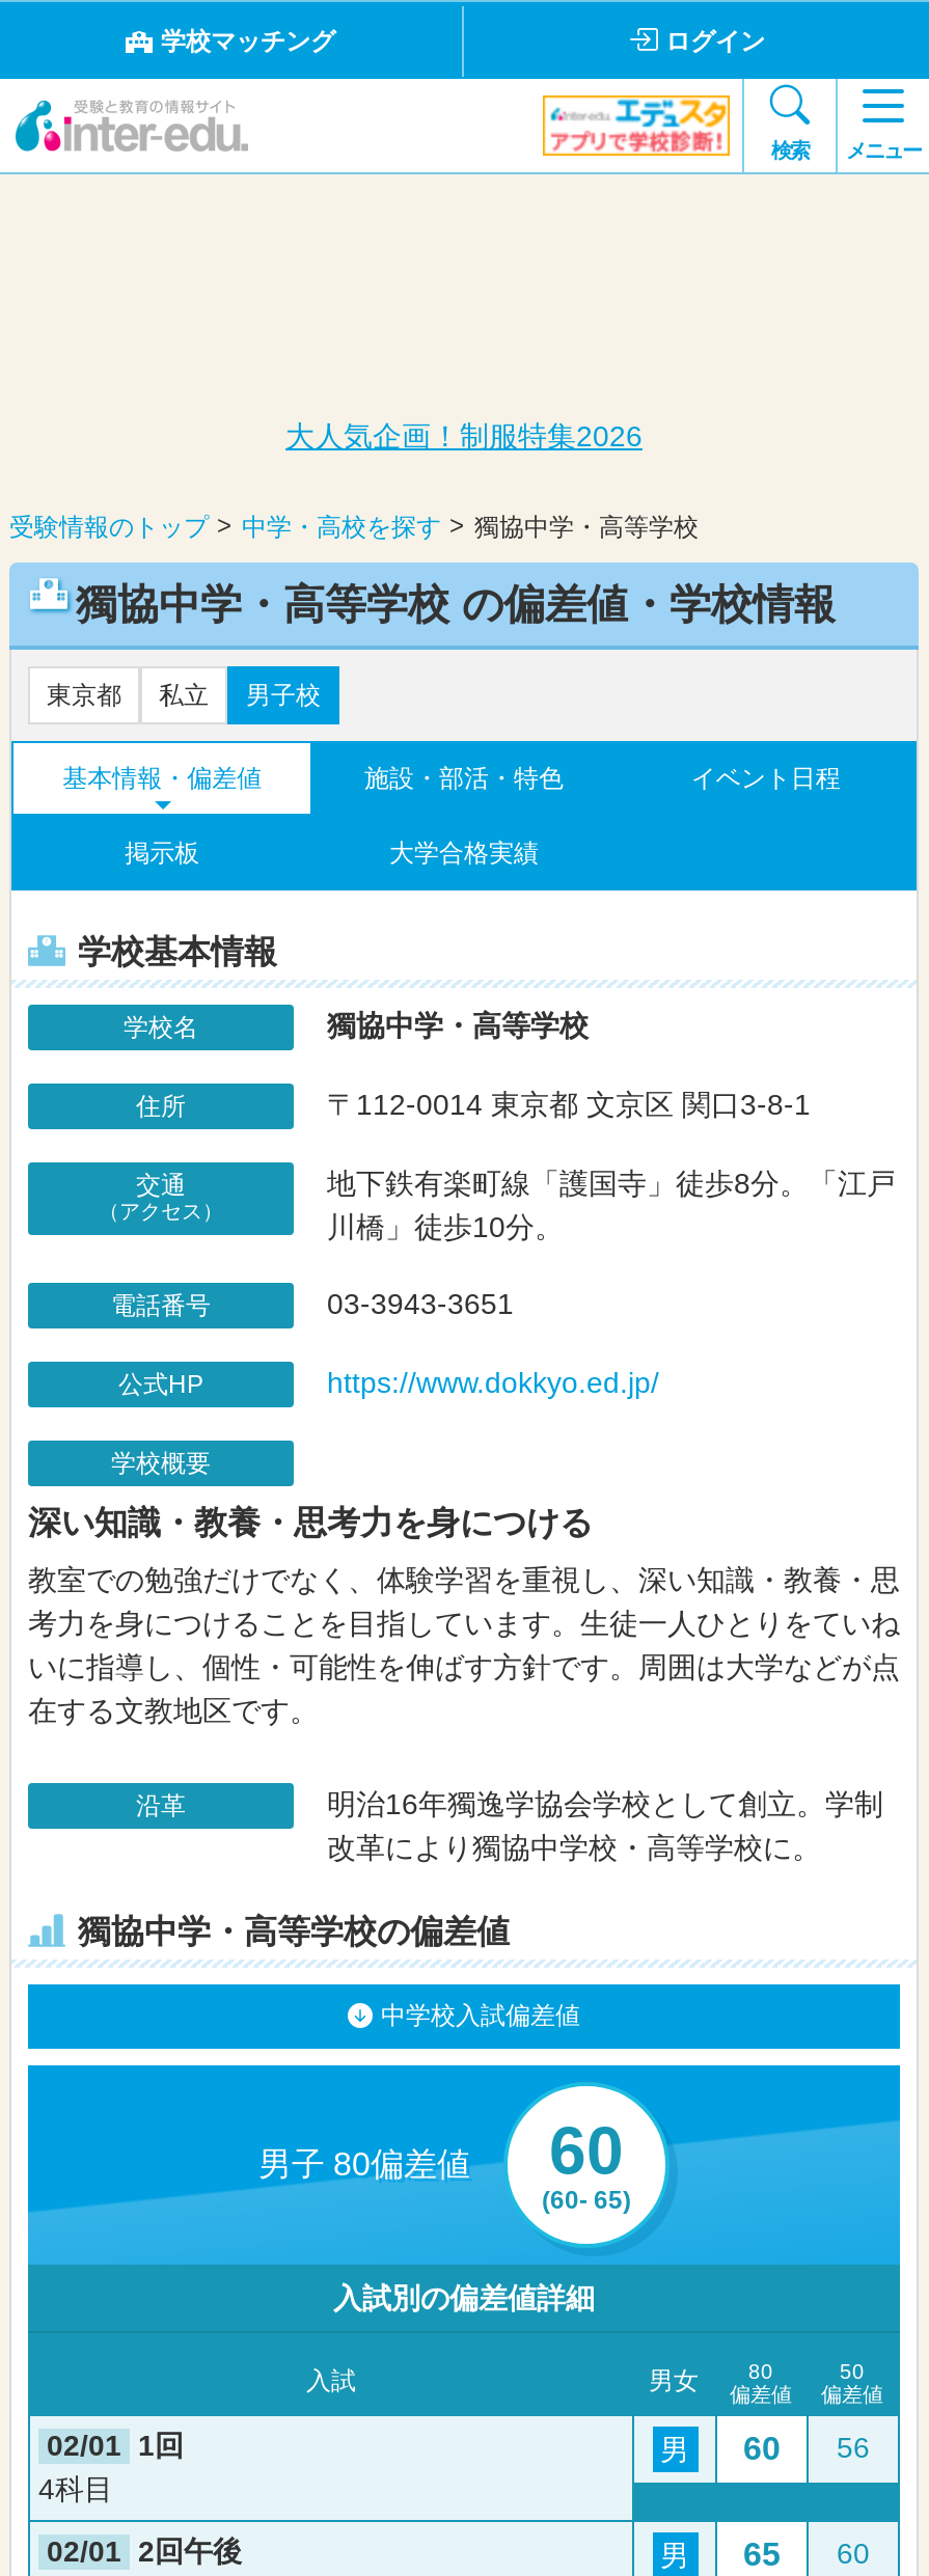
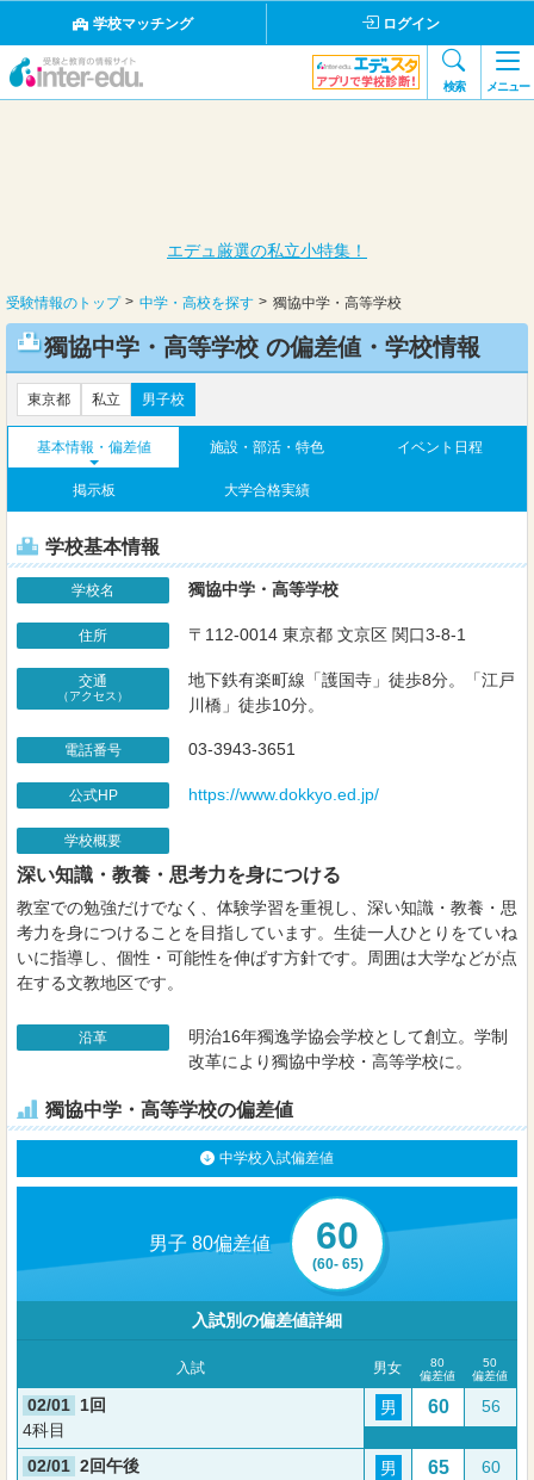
[285,419,643,453] 大人気企画！制服特集2026 -> [167,241,367,260] エデュ厳選の私立小特集！

